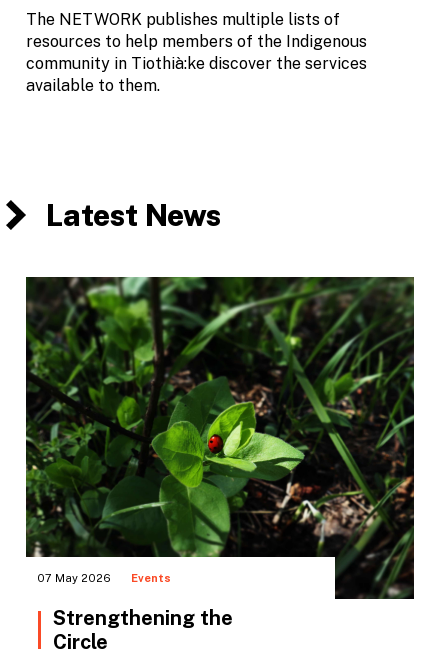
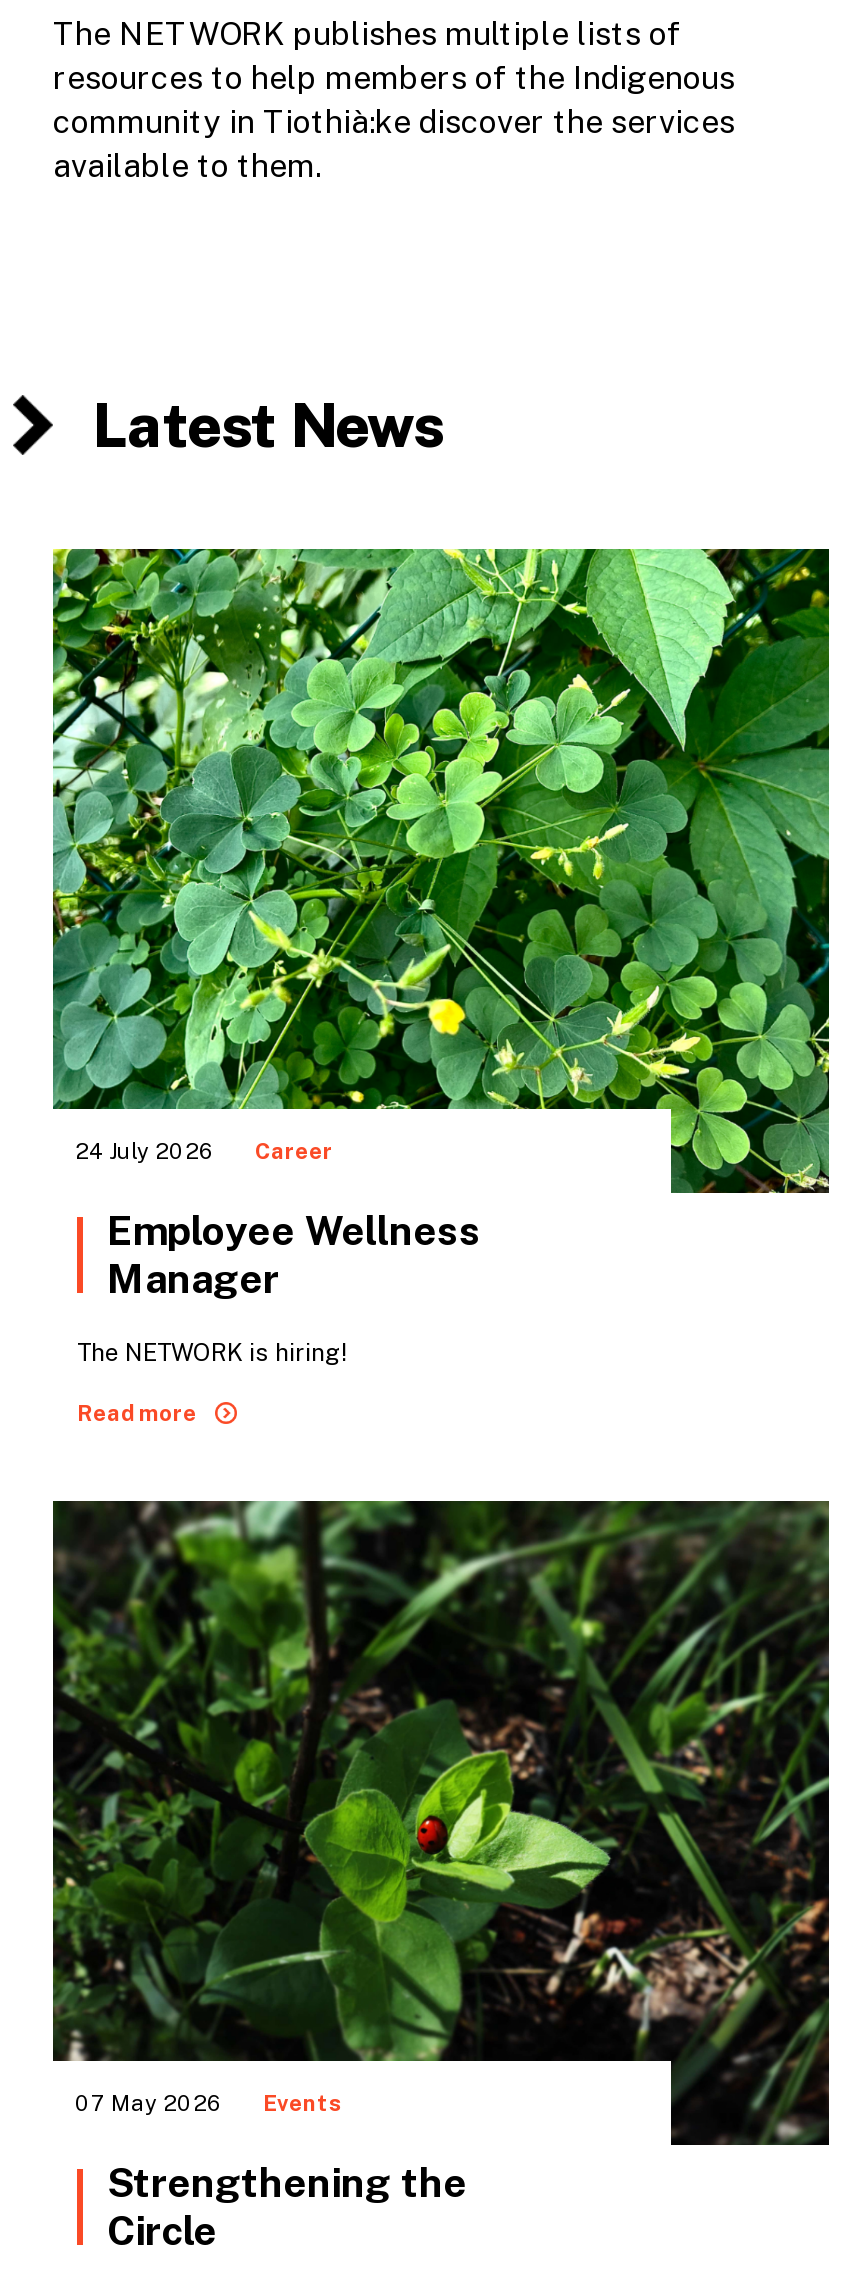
none -> [51,547,831,1425] [image] | 24 July 2026 | Career | Employee Wellness | Manager | The NETWORK is hiring! | Read more

